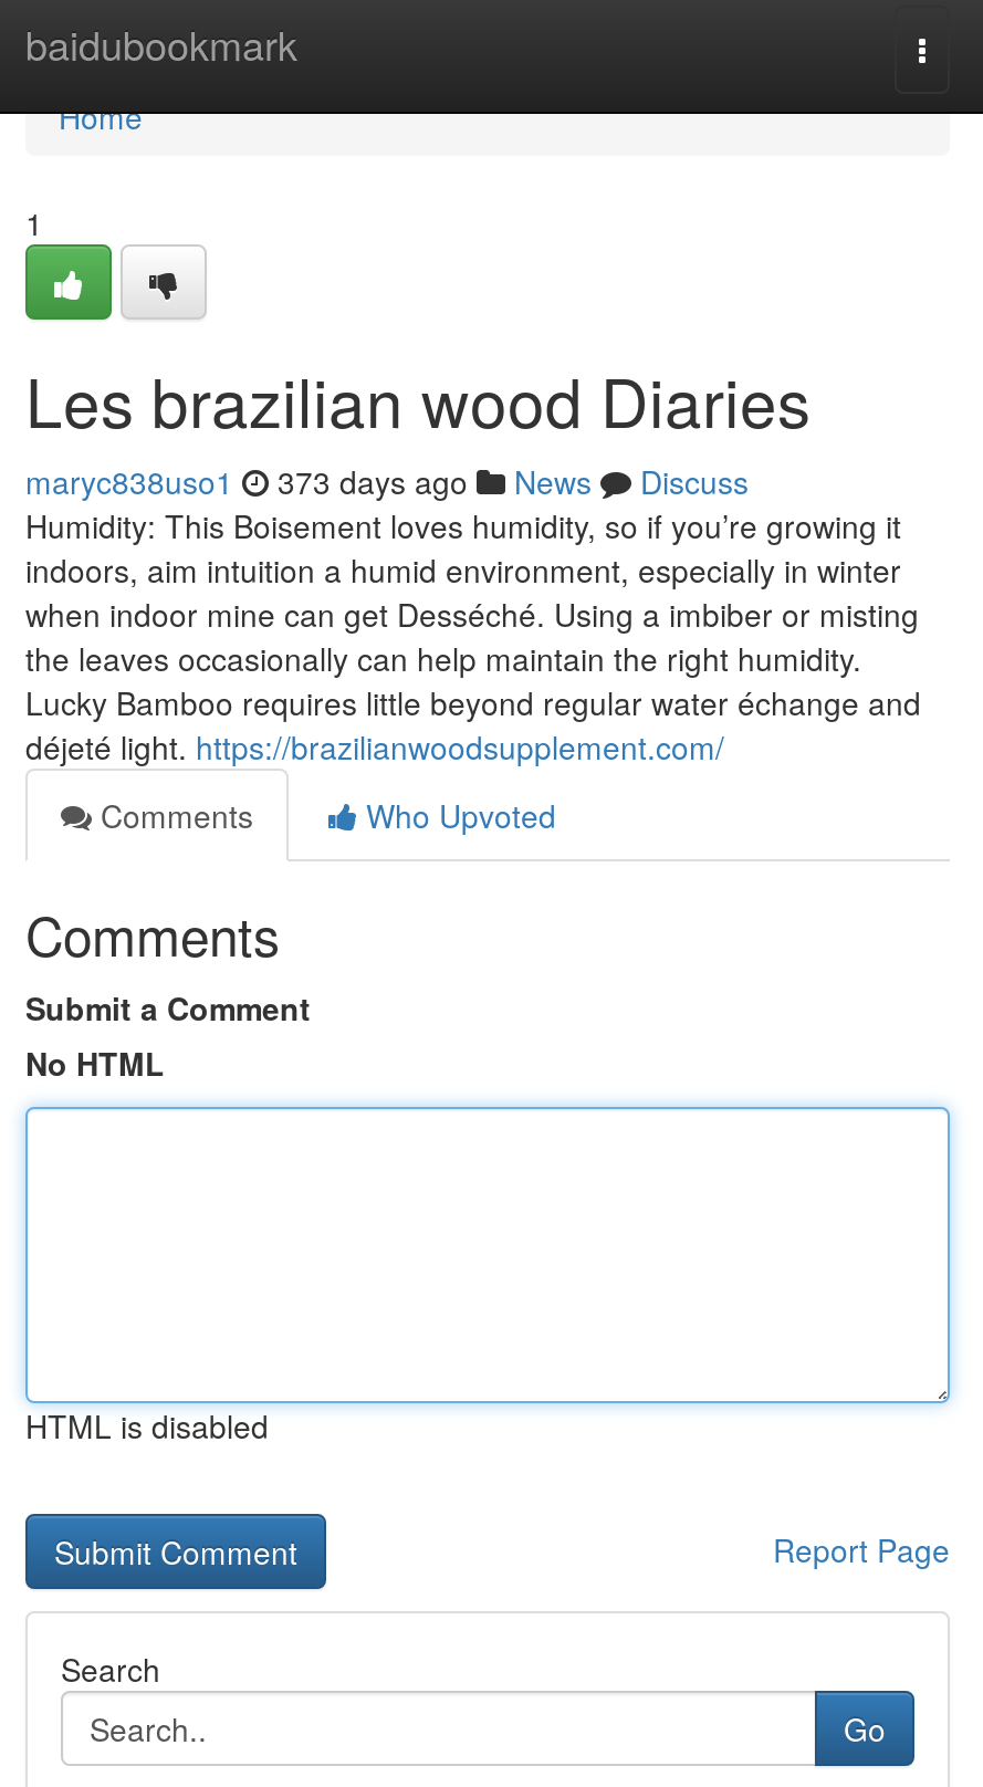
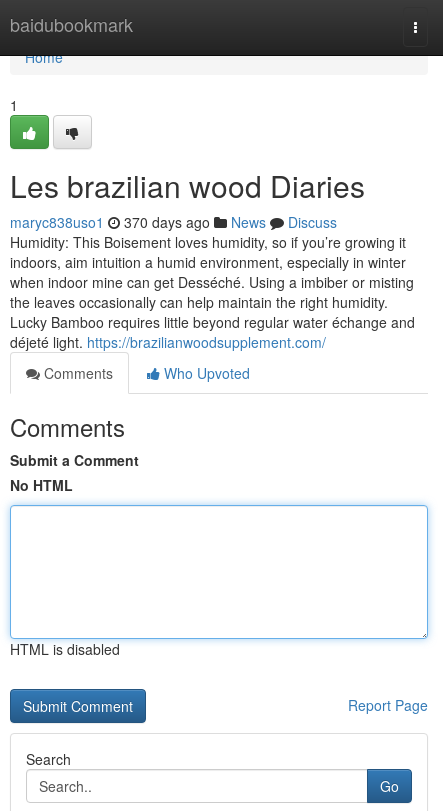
[25,459,749,503] maryc838uso1 373 days ago News Discuss -> [10,212,337,232] maryc838uso1 370 days ago News Discuss

